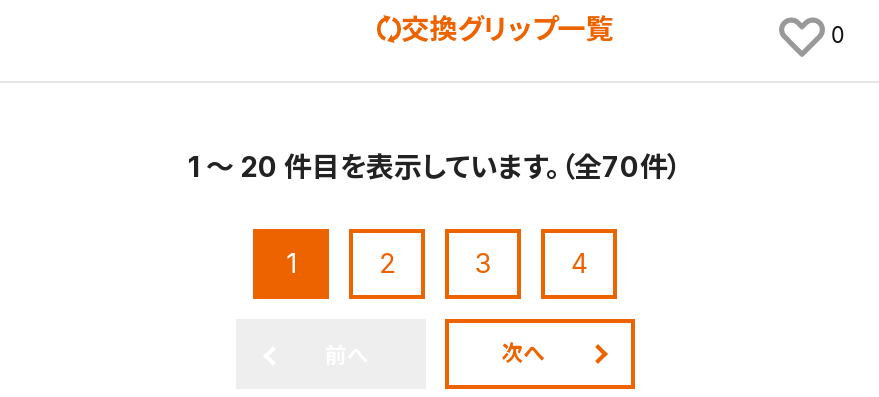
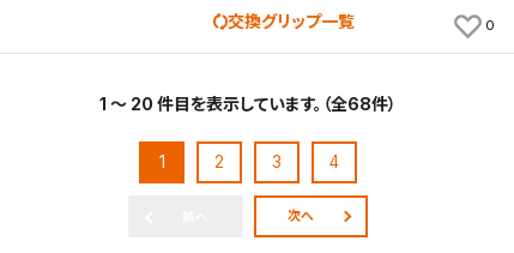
[188,149,682,183] 1 ～ 20 件目を表示しています。（全70件） -> [99,94,397,114] 1 ～ 20 件目を表示しています。（全68件）

